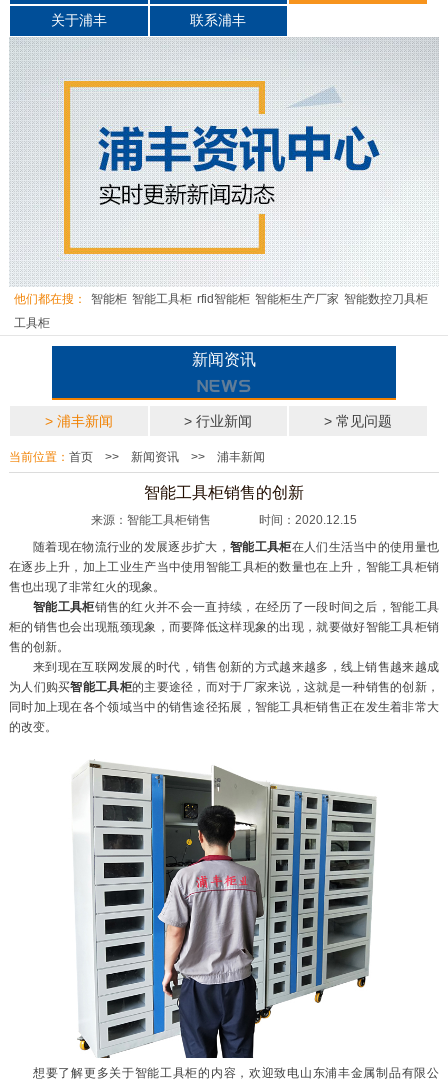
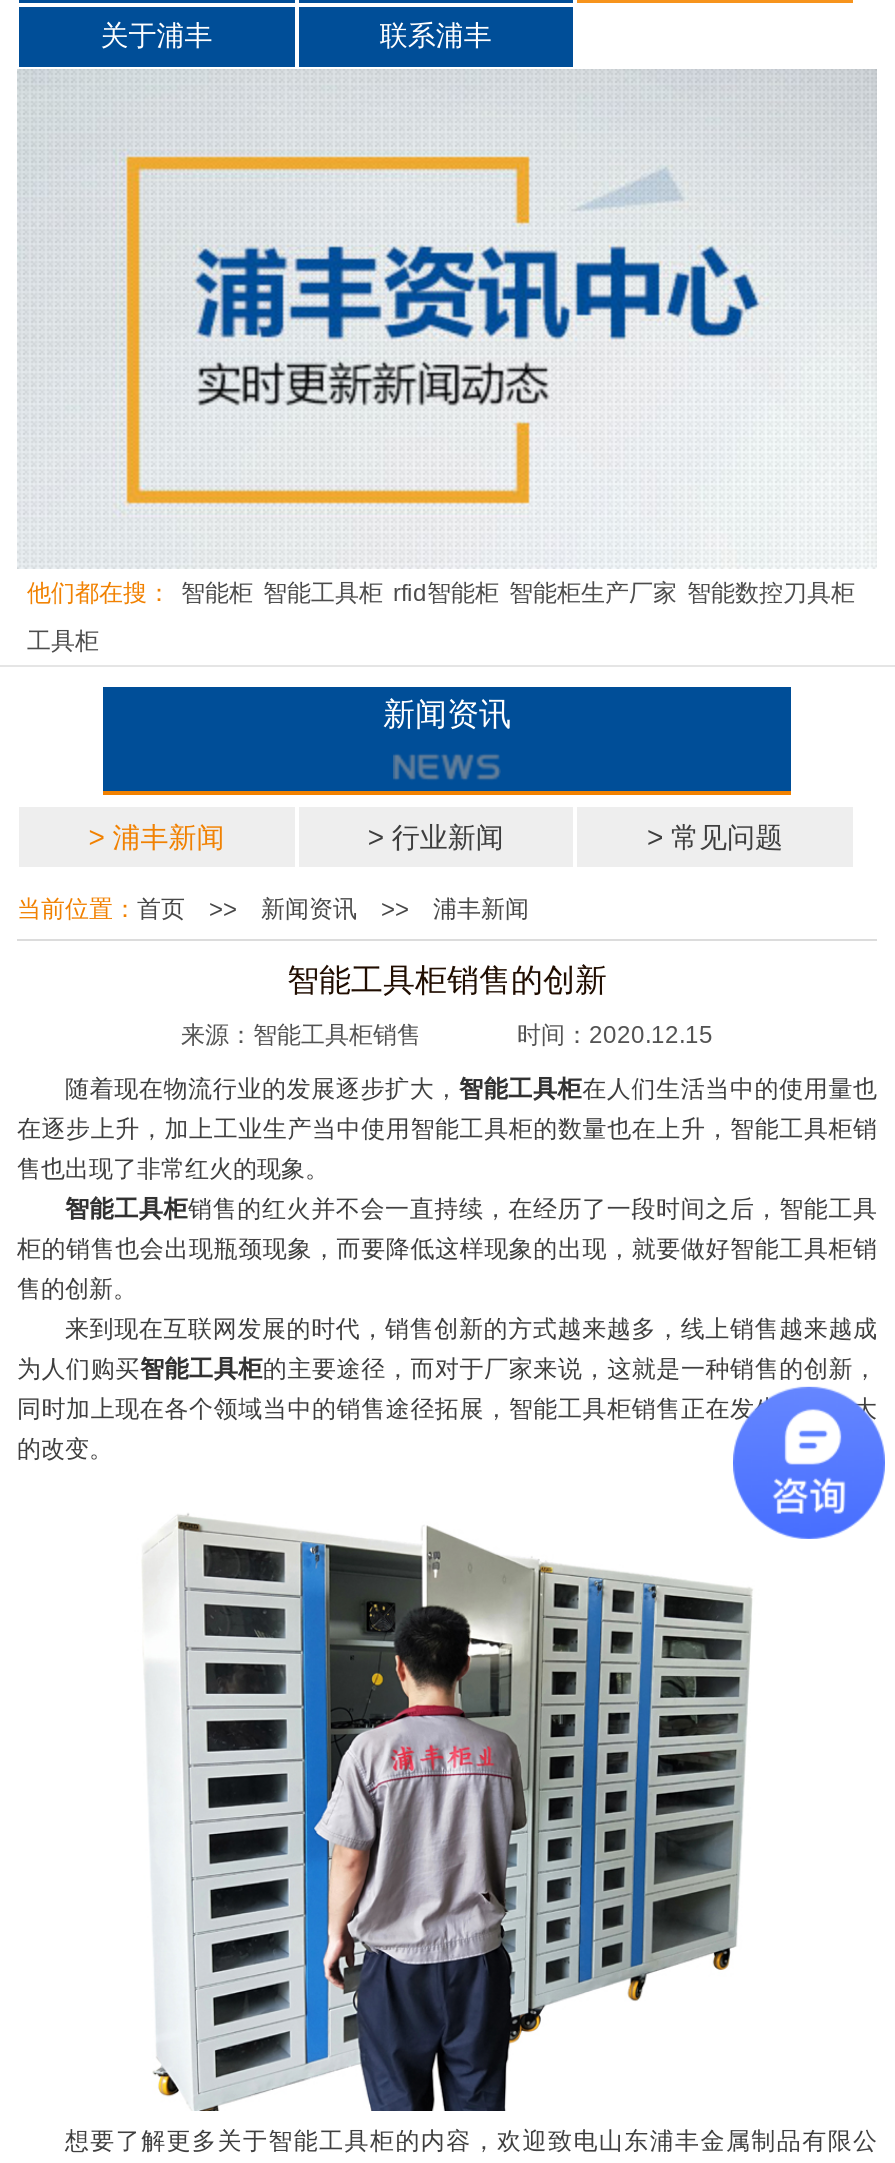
none -> [731,1427,887,1541] [image]

